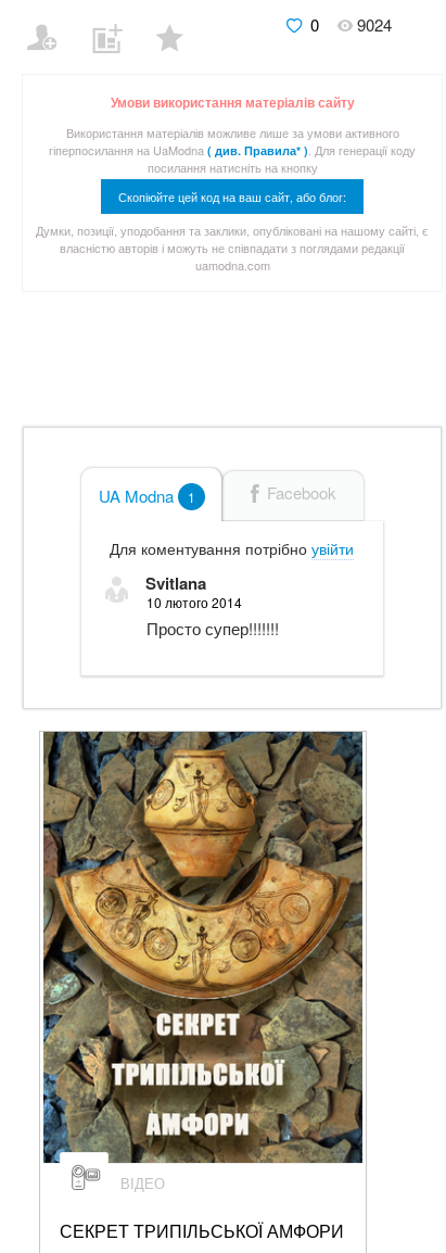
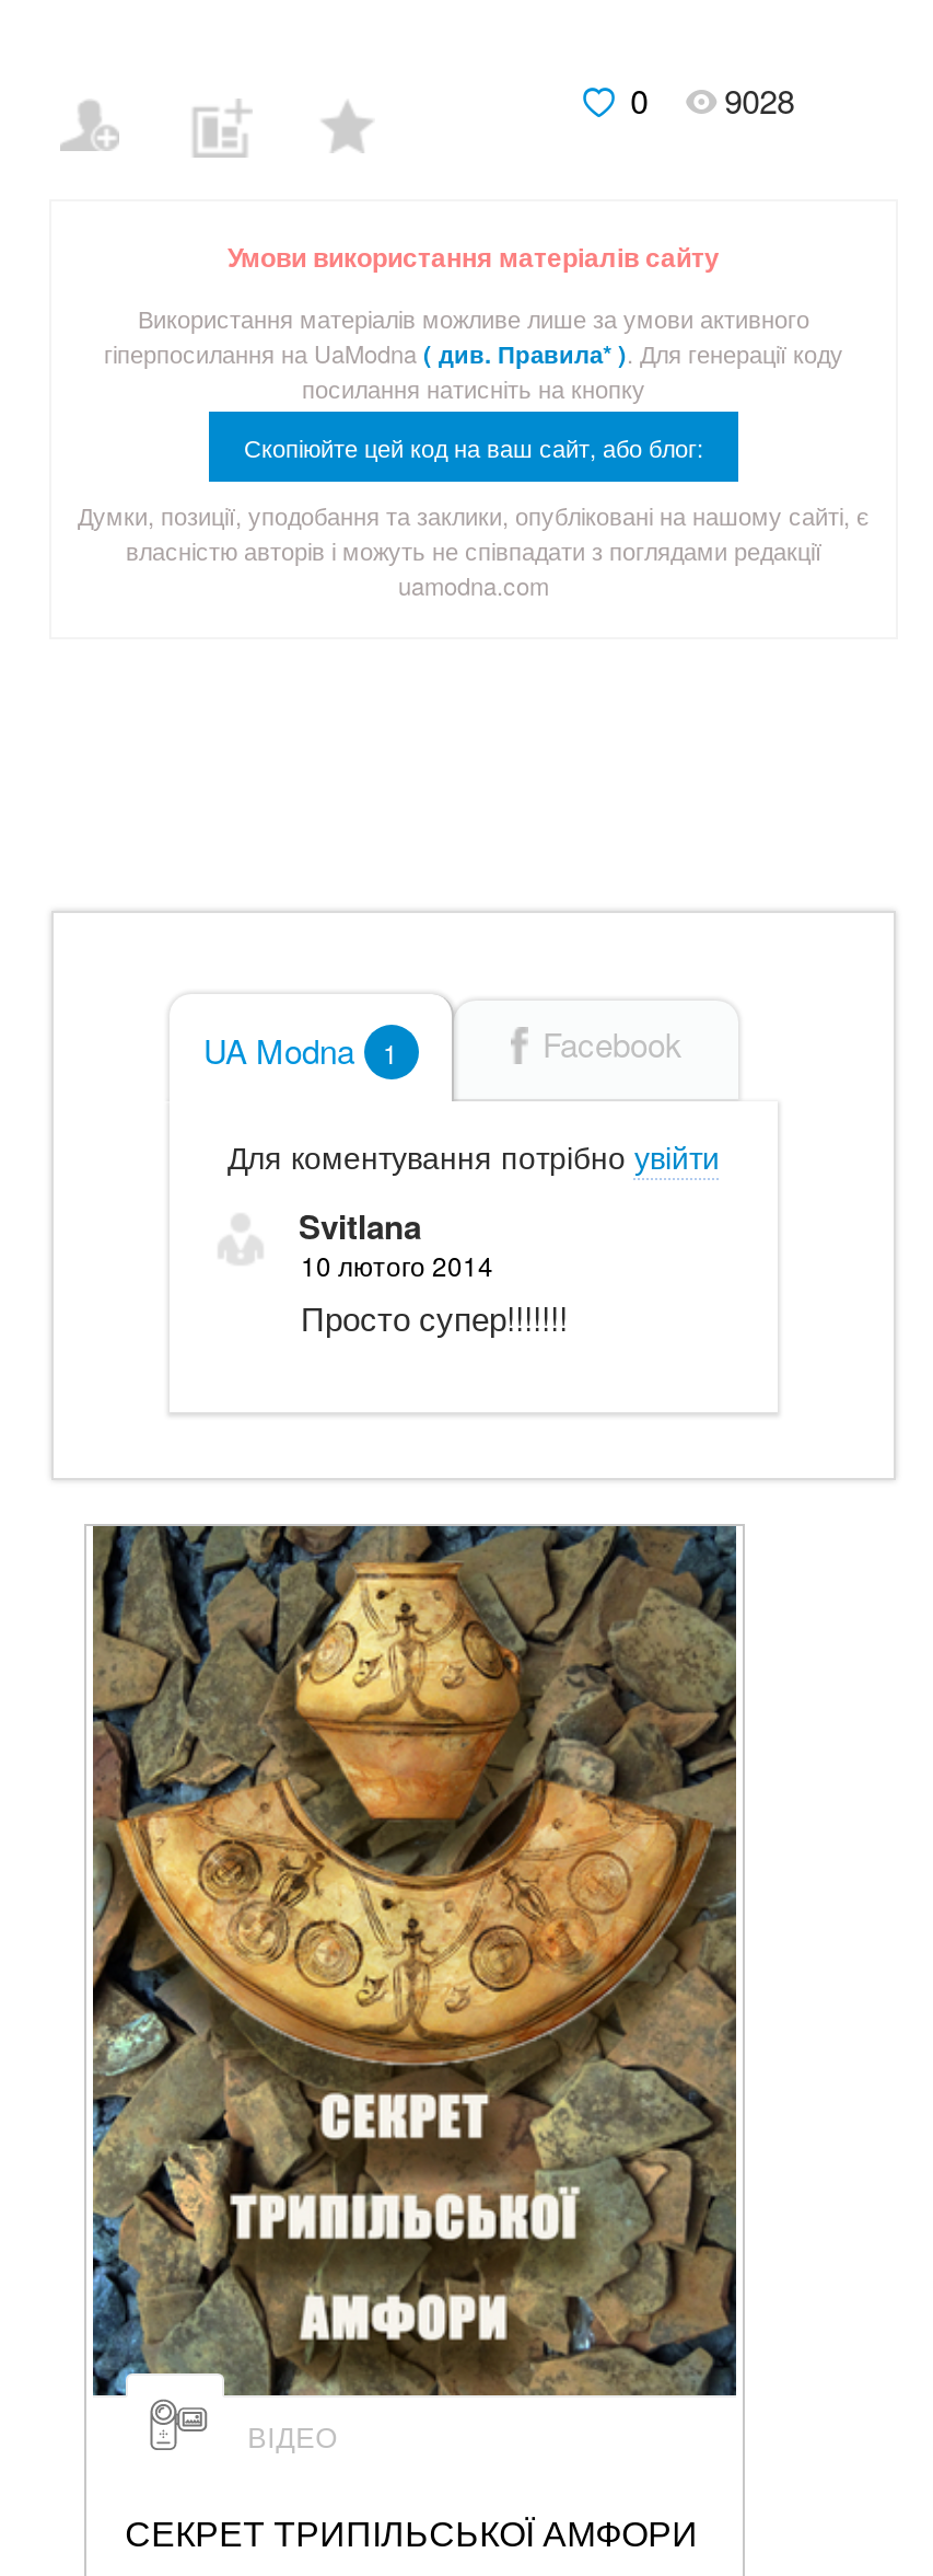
[310,13,391,36] 0 9024 -> [630,76,795,122] 0 9028

